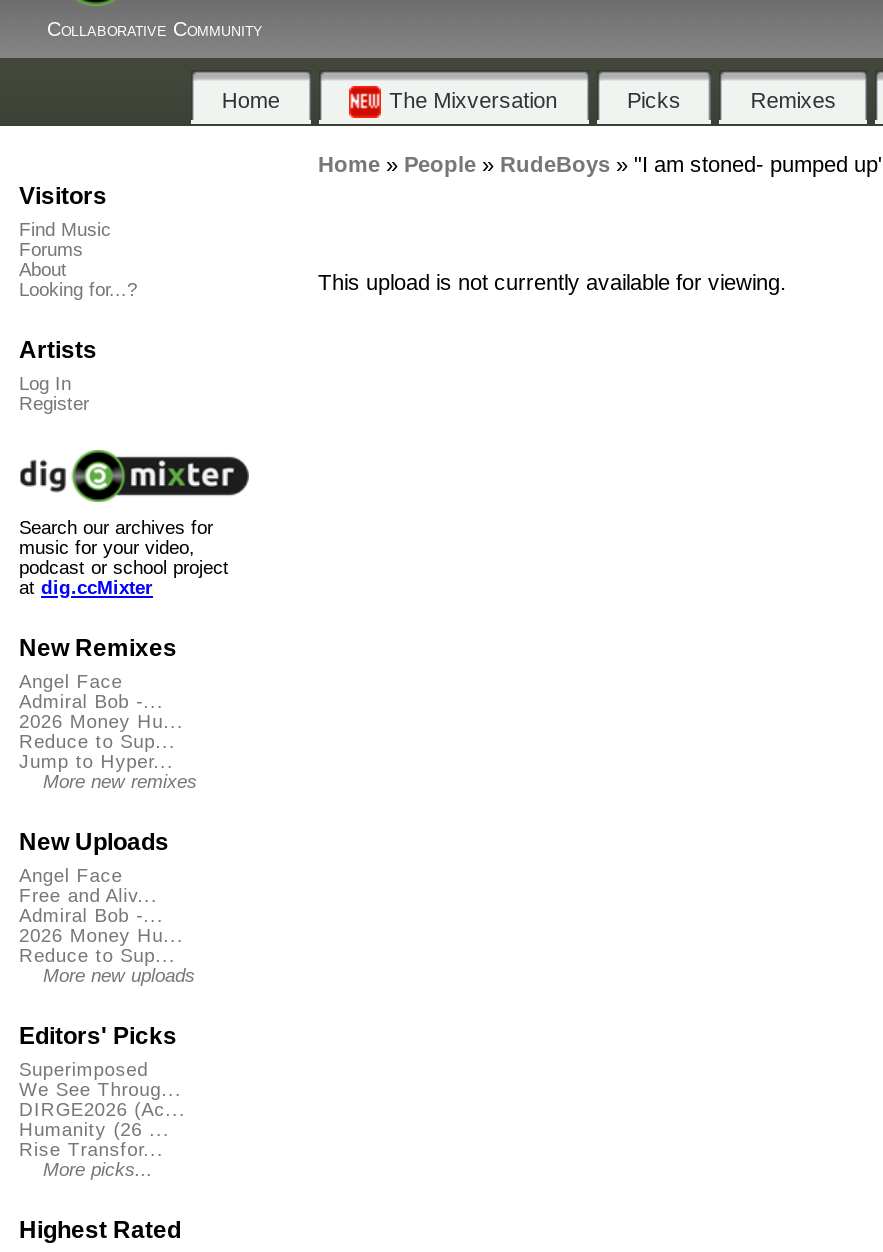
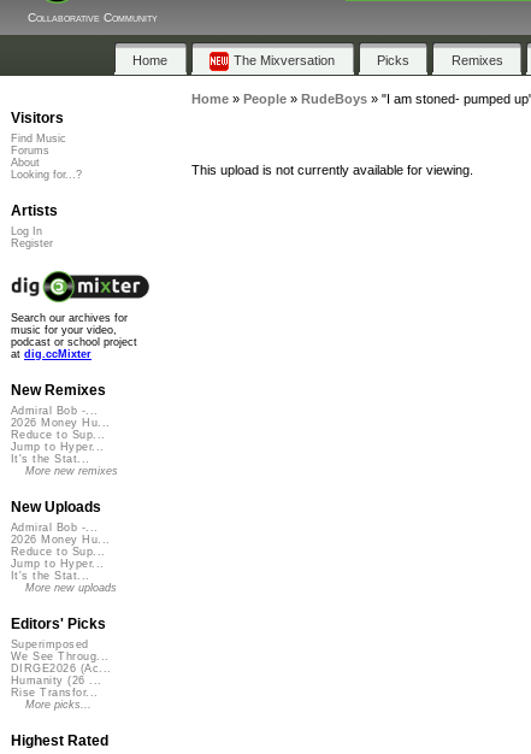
[19,673,122,693] Angel Face -> none
none -> [11,453,90,465] It's the Stat...
[19,867,158,907] Angel Face | Free and Aliv... -> none
moved [19,907,184,967] -> [11,522,110,558]: Admiral Bob -... | 2026 Money Hu... | Reduce to Sup...
none -> [11,558,104,582] Jump to Hyper... | It's the Stat...

